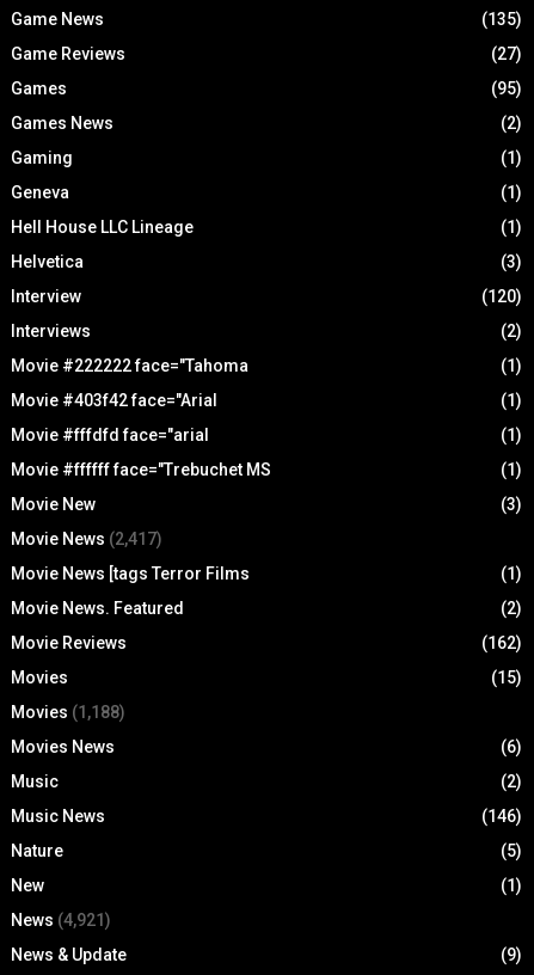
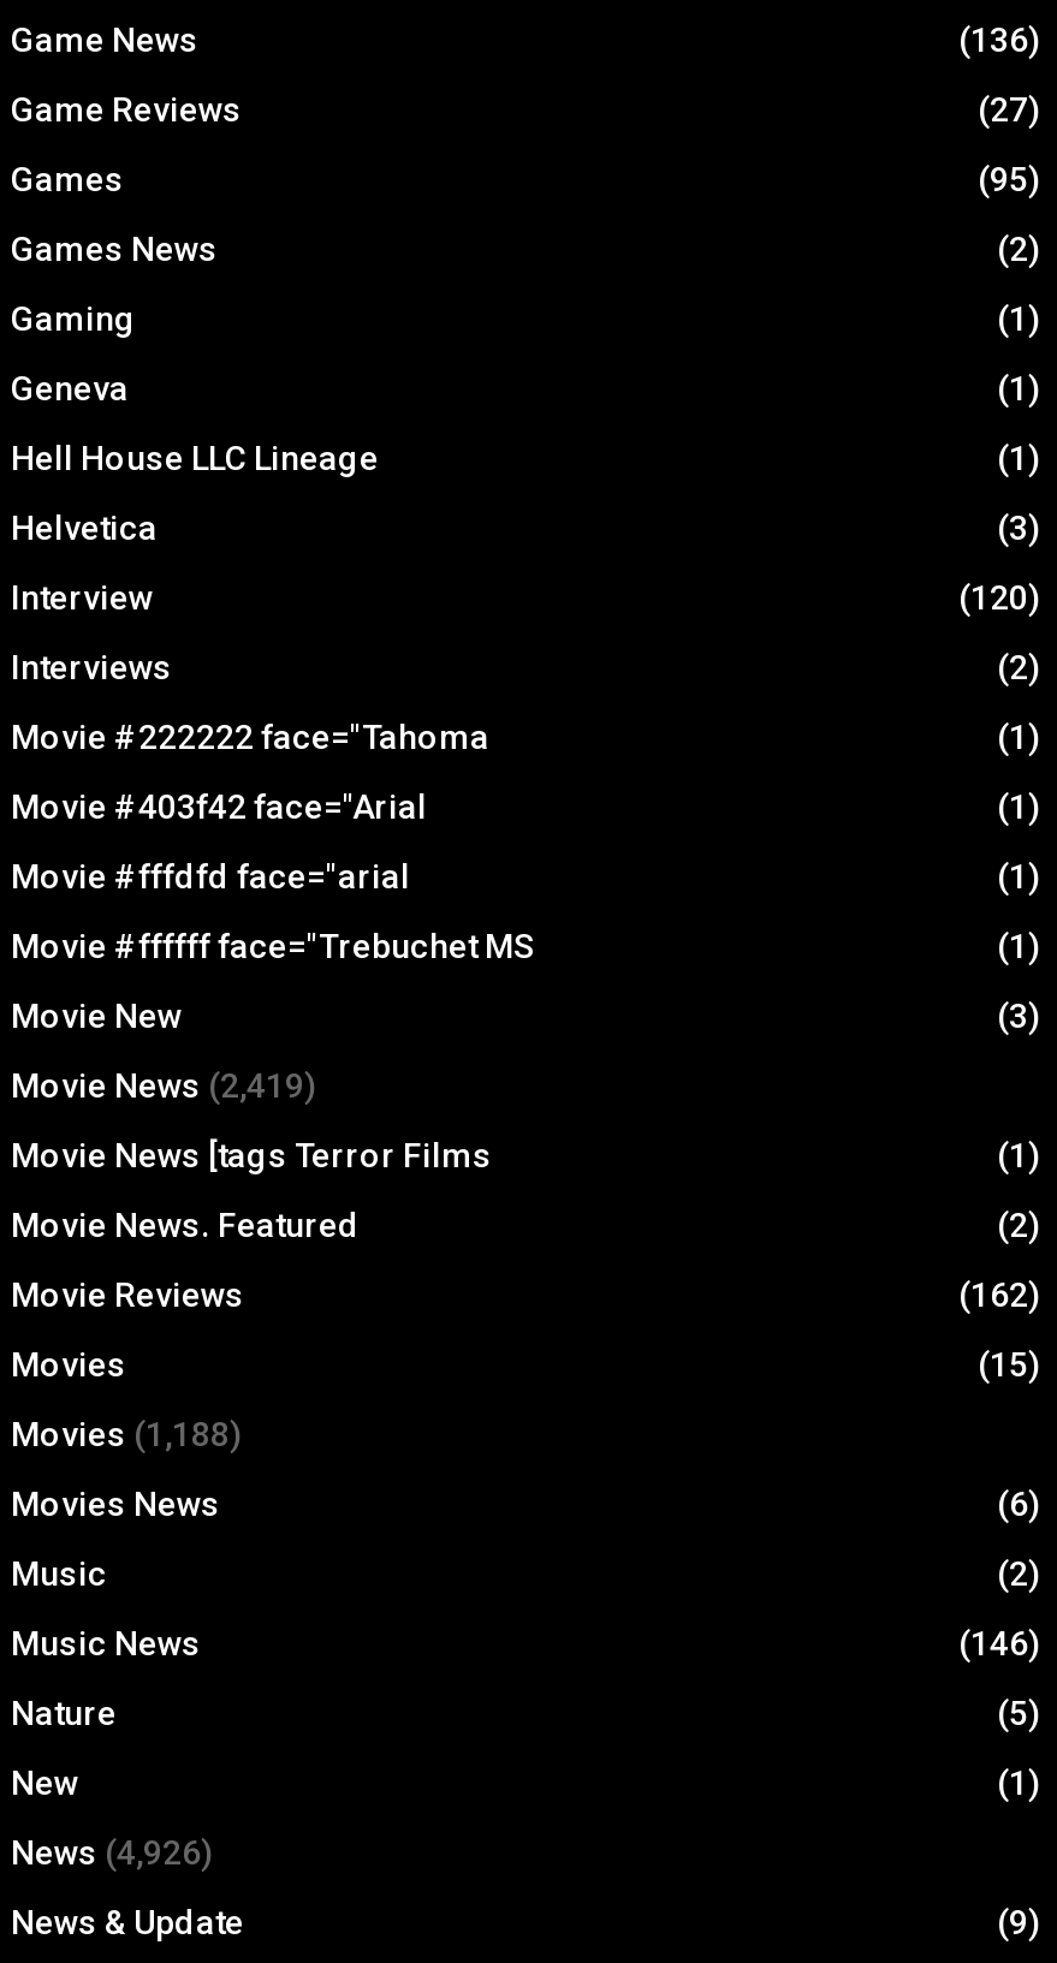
[481,10,522,29] (135) -> [958,20,1040,58] (136)
[11,530,162,549] Movie News (2,417) -> [11,1066,316,1104] Movie News (2,419)
[11,911,111,930] News (4,921) -> [11,1833,213,1871] News (4,926)

